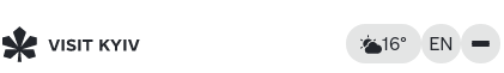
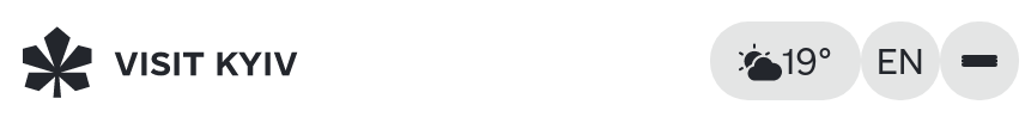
[382,34,454,54] 16° EN -> [782,41,926,81] 19° EN

